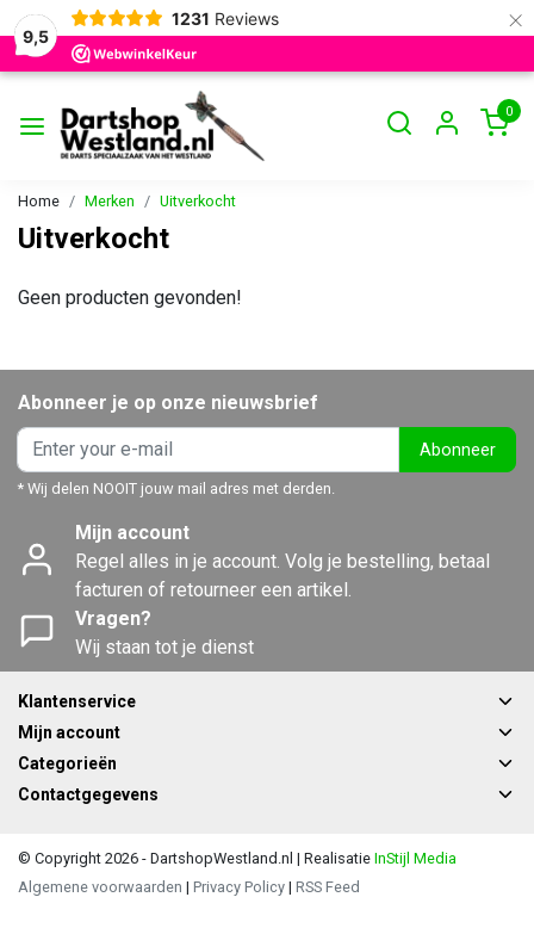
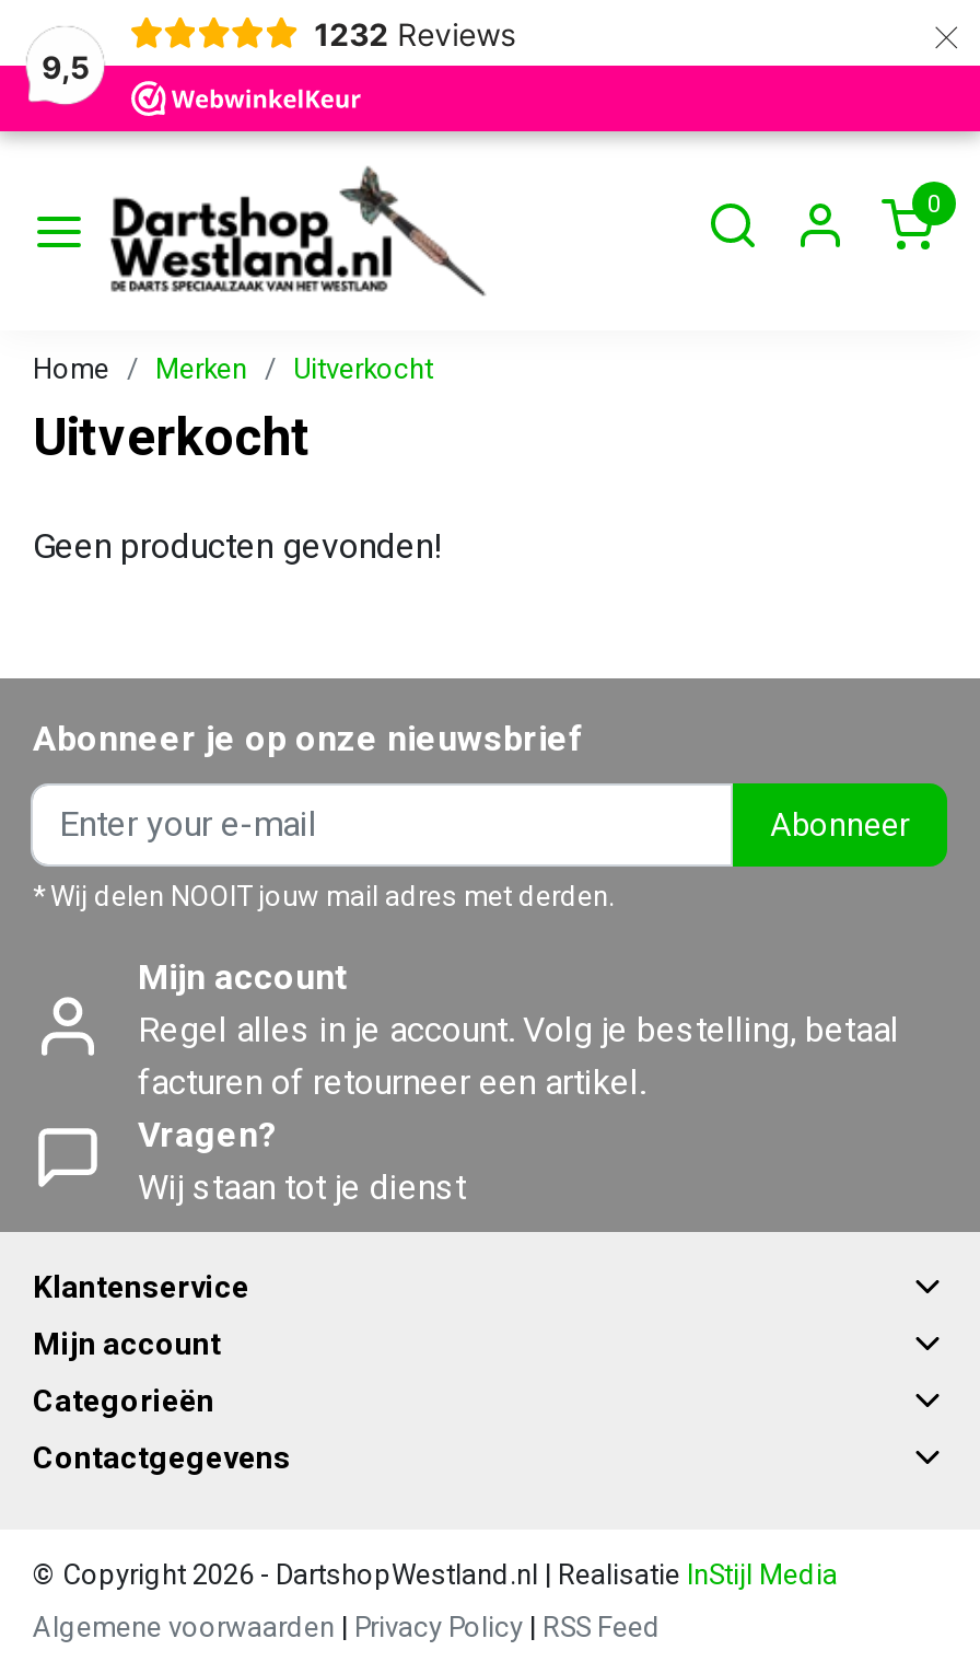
[171,8,278,28] 1231 Reviews -> [314,14,515,51] 1232 Reviews

